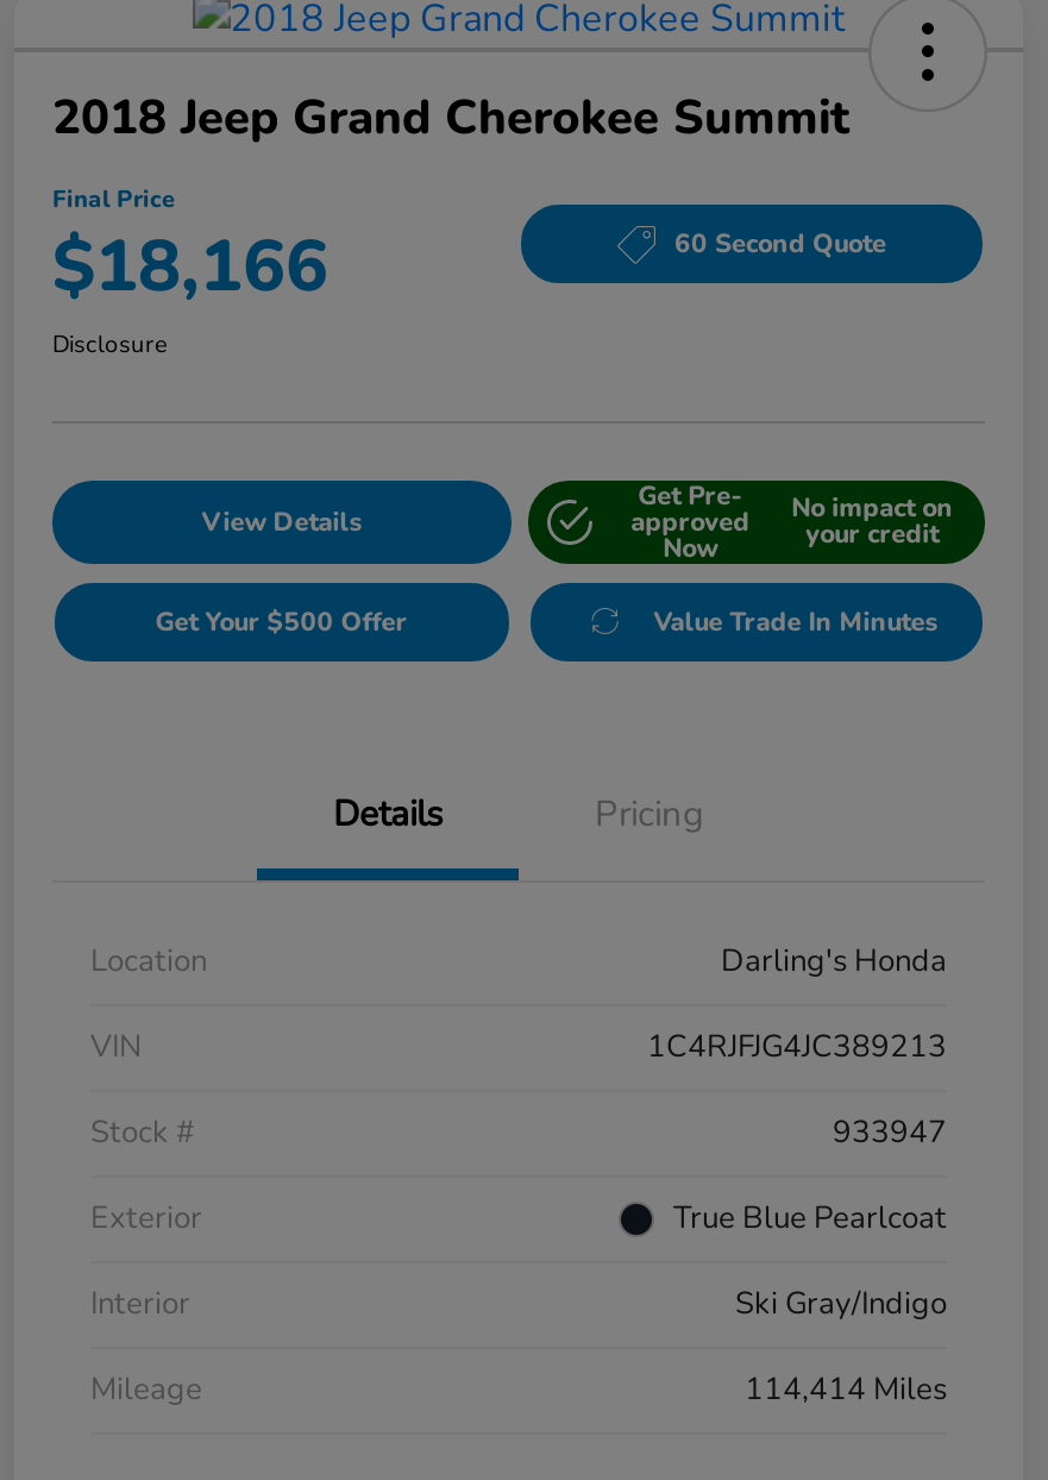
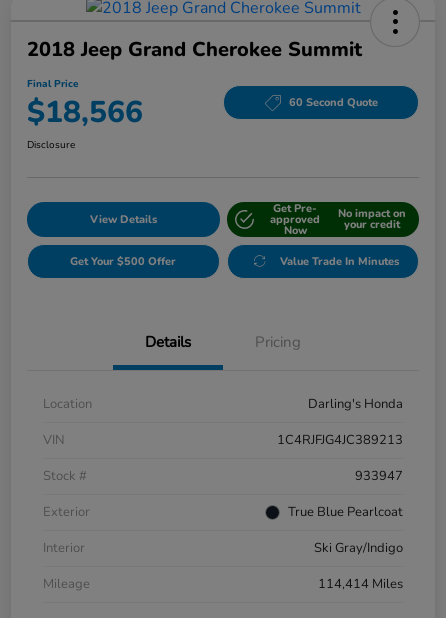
[52,218,328,316] $18,166 -> [27,92,143,133] $18,566

